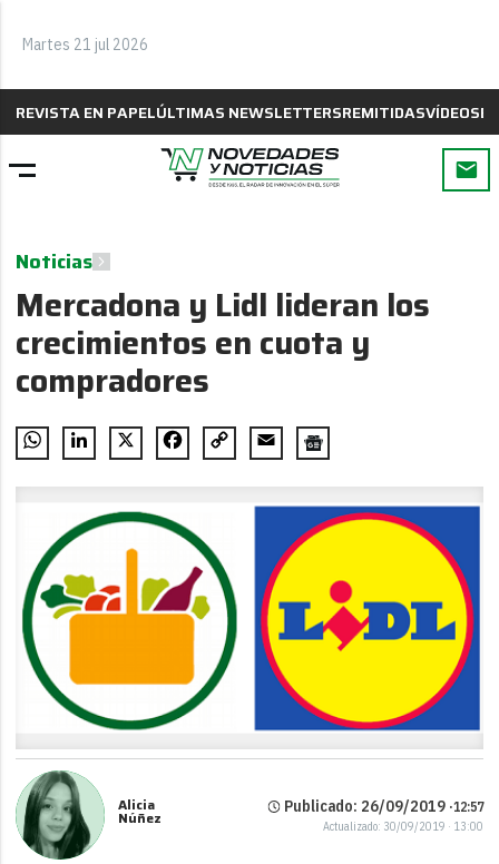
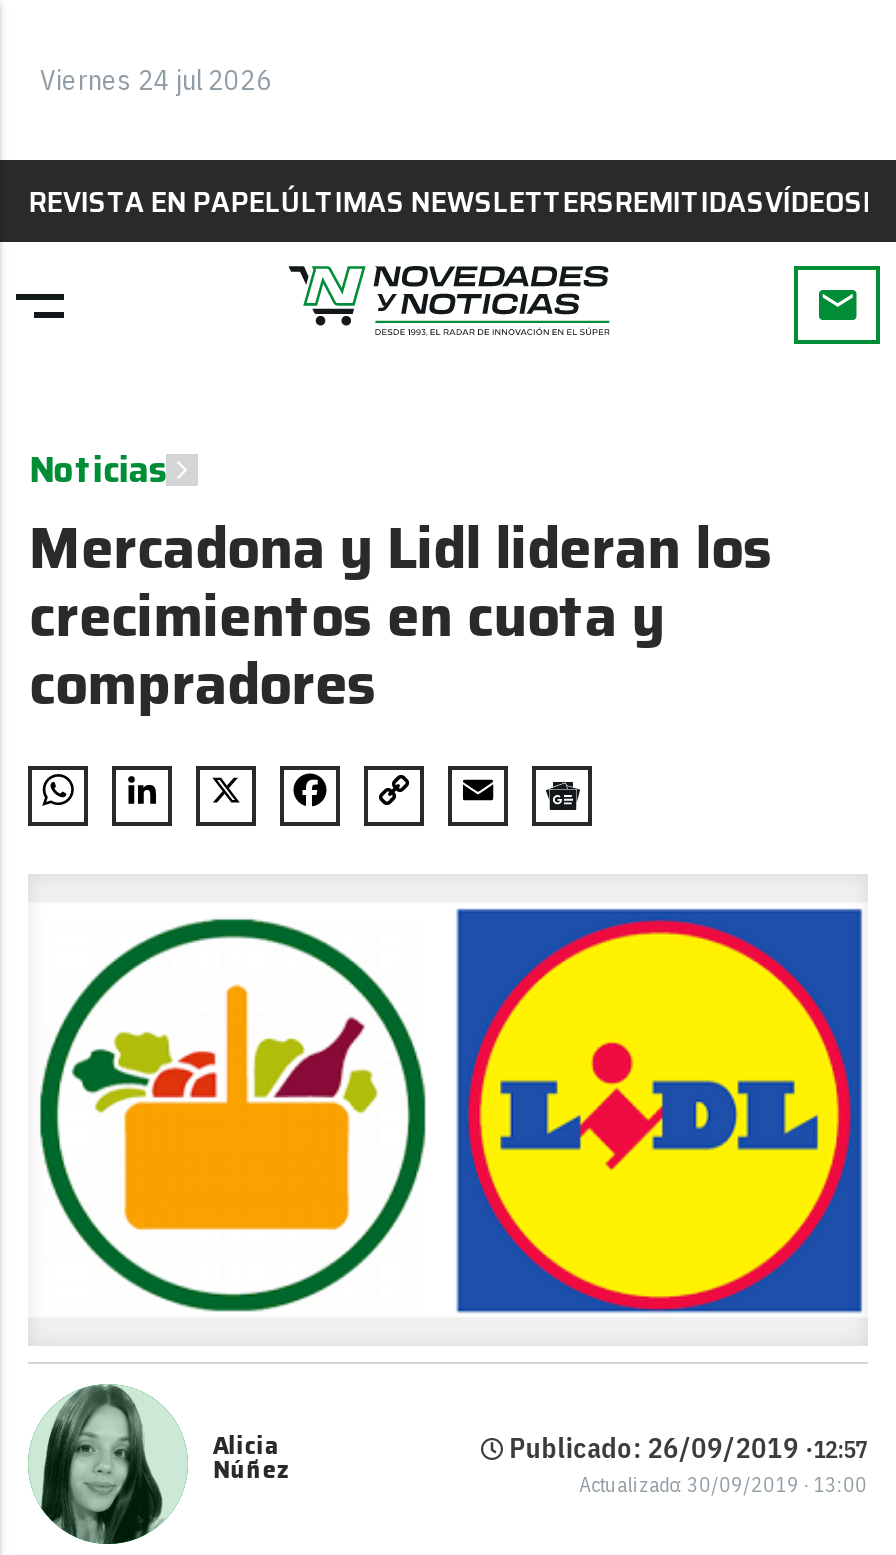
[22,35,148,55] Martes 21 jul 2026 -> [40,62,272,98] Viernes 24 jul 2026

